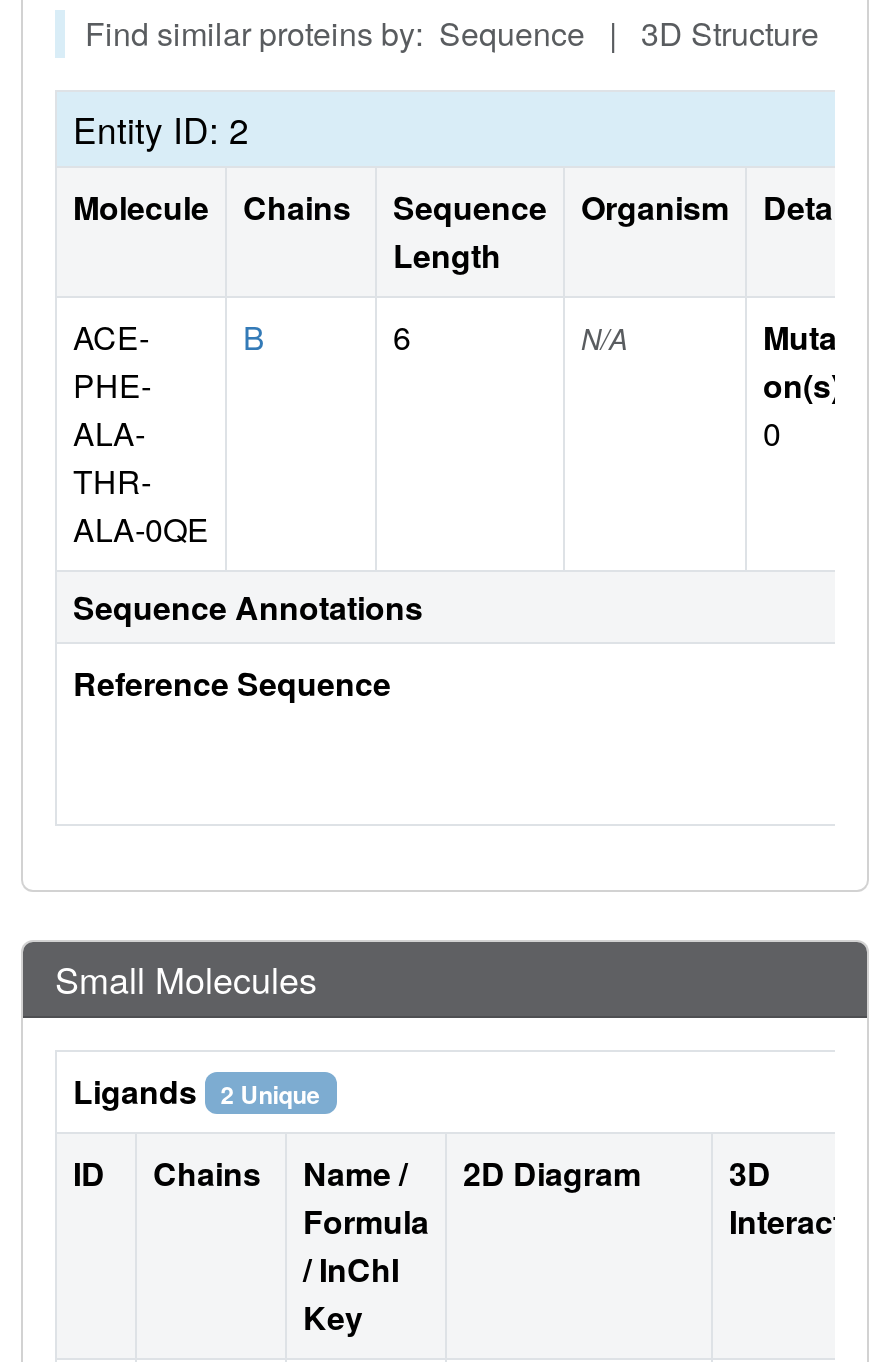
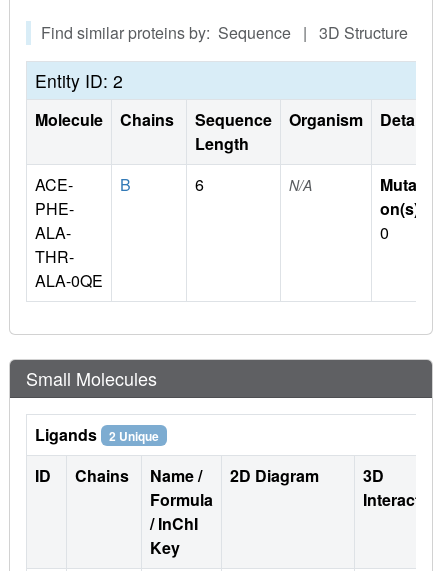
[73,583,423,705] Sequence Annotations | Reference Sequence -> none

